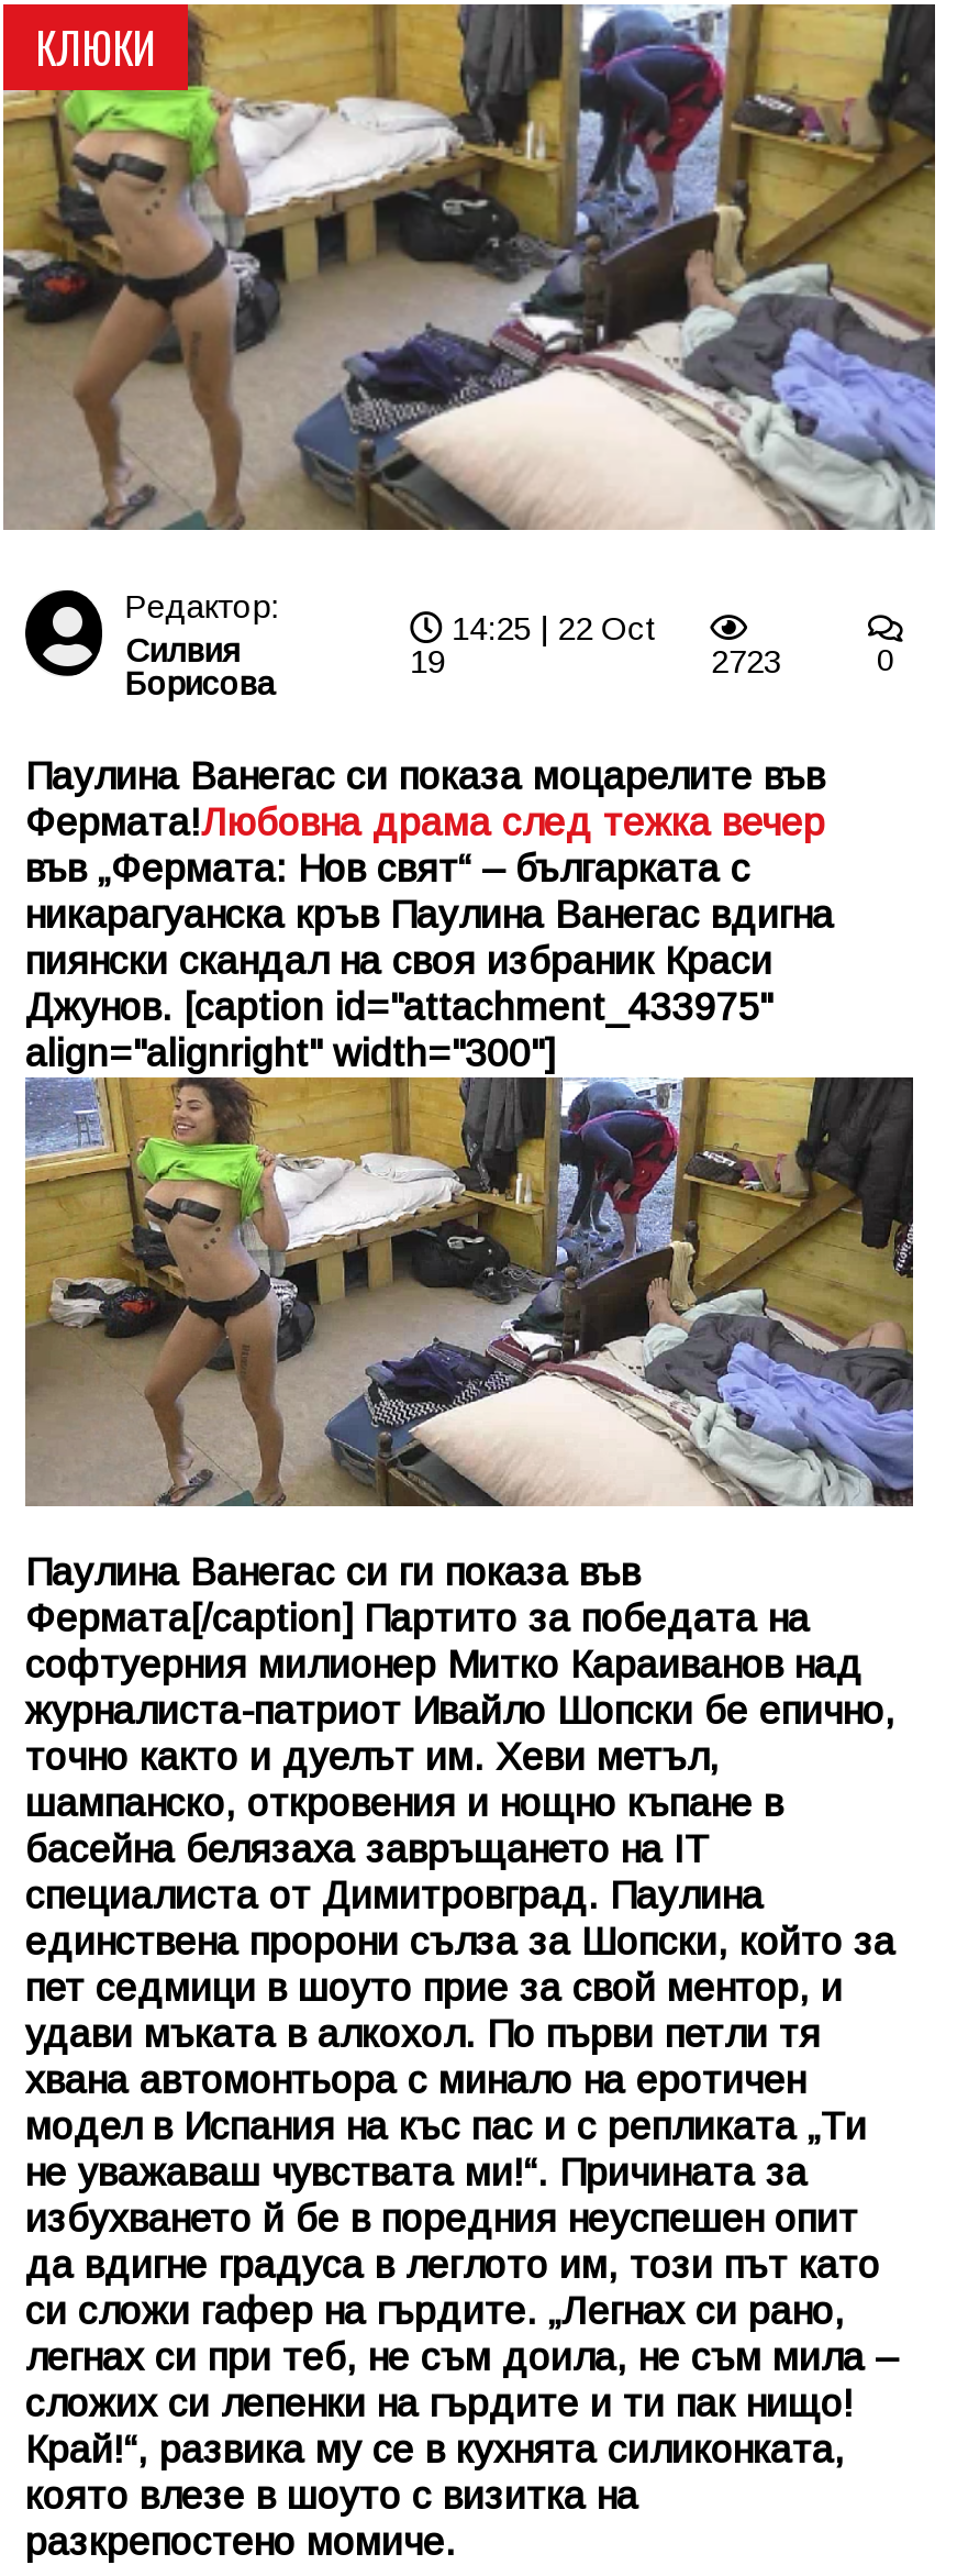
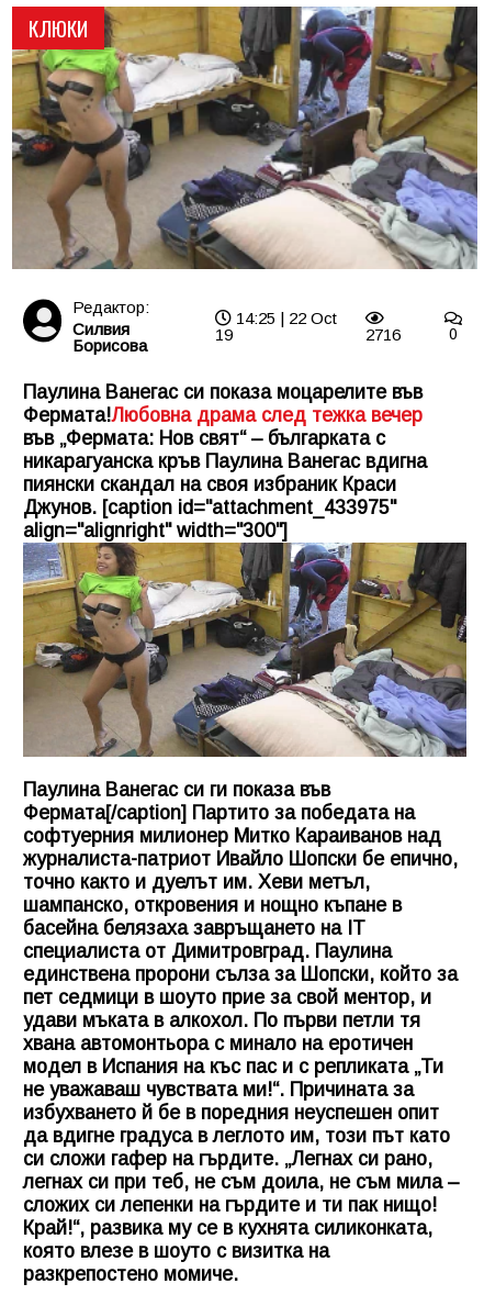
[710,641,781,678] 2723 -> [365,325,400,343] 2716

